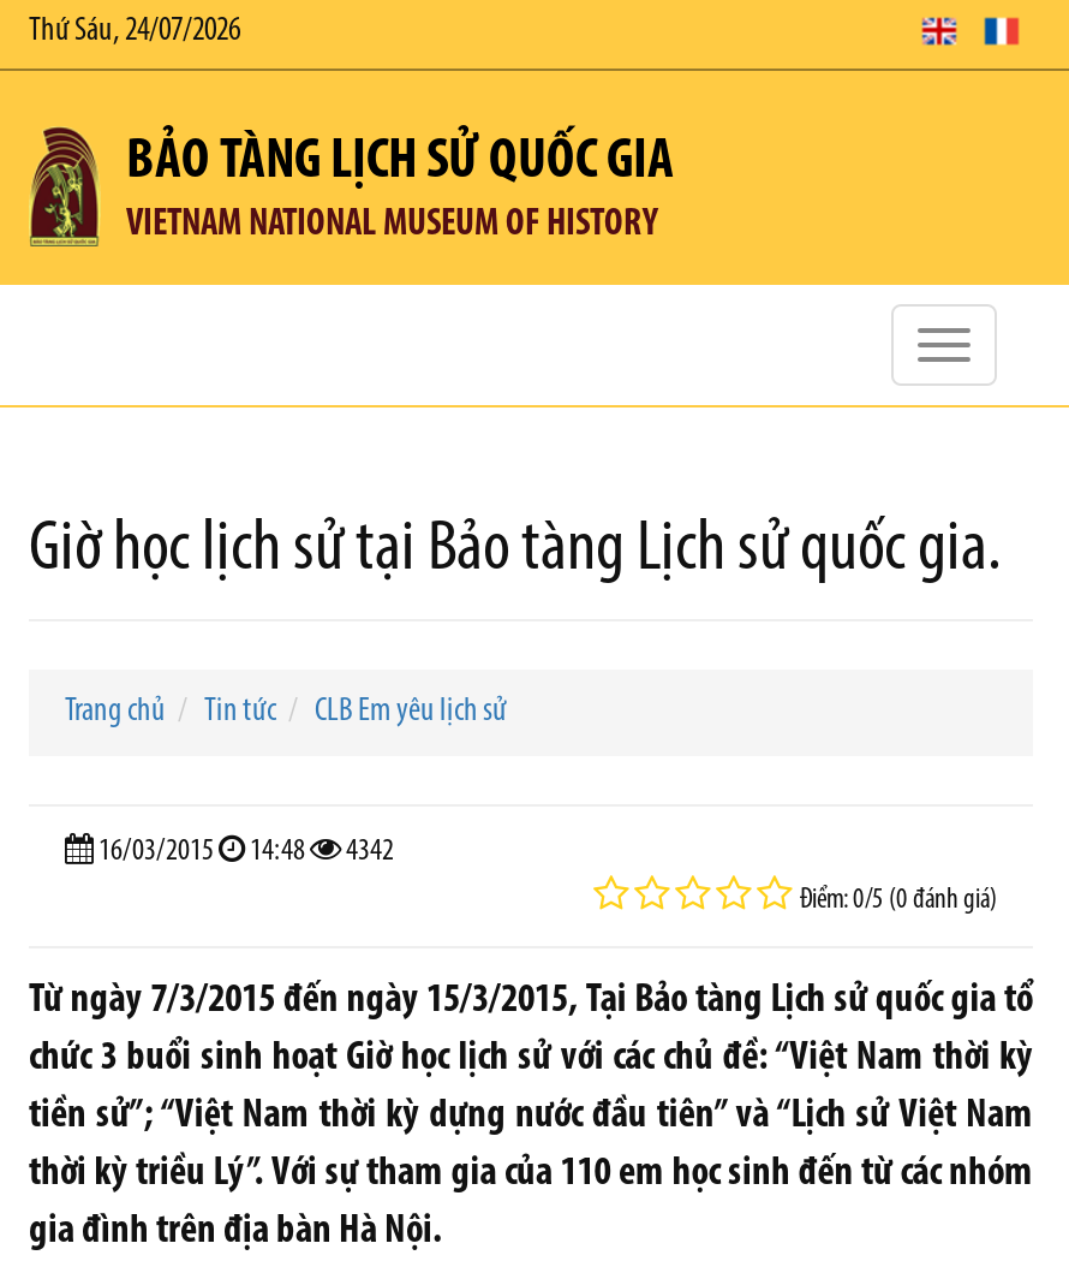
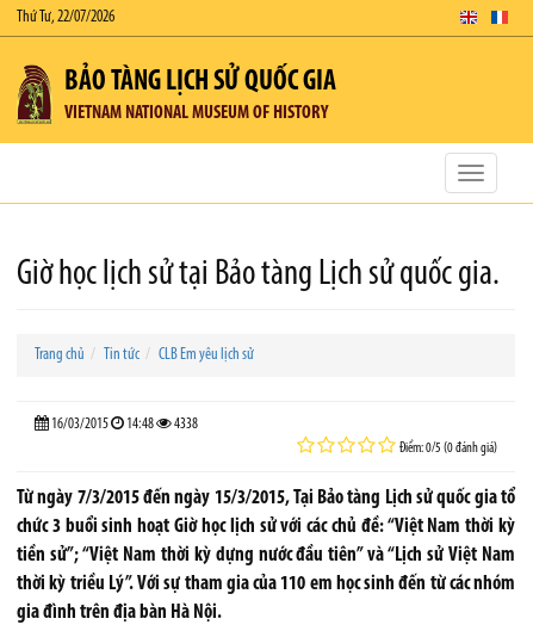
[29,13,240,49] Thứ Sáu, 24/07/2026 -> [17,8,114,26] Thứ Tư, 22/07/2026
[94,835,394,867] 16/03/2015 14:48 4342 -> [49,416,198,432] 16/03/2015 14:48 4338

